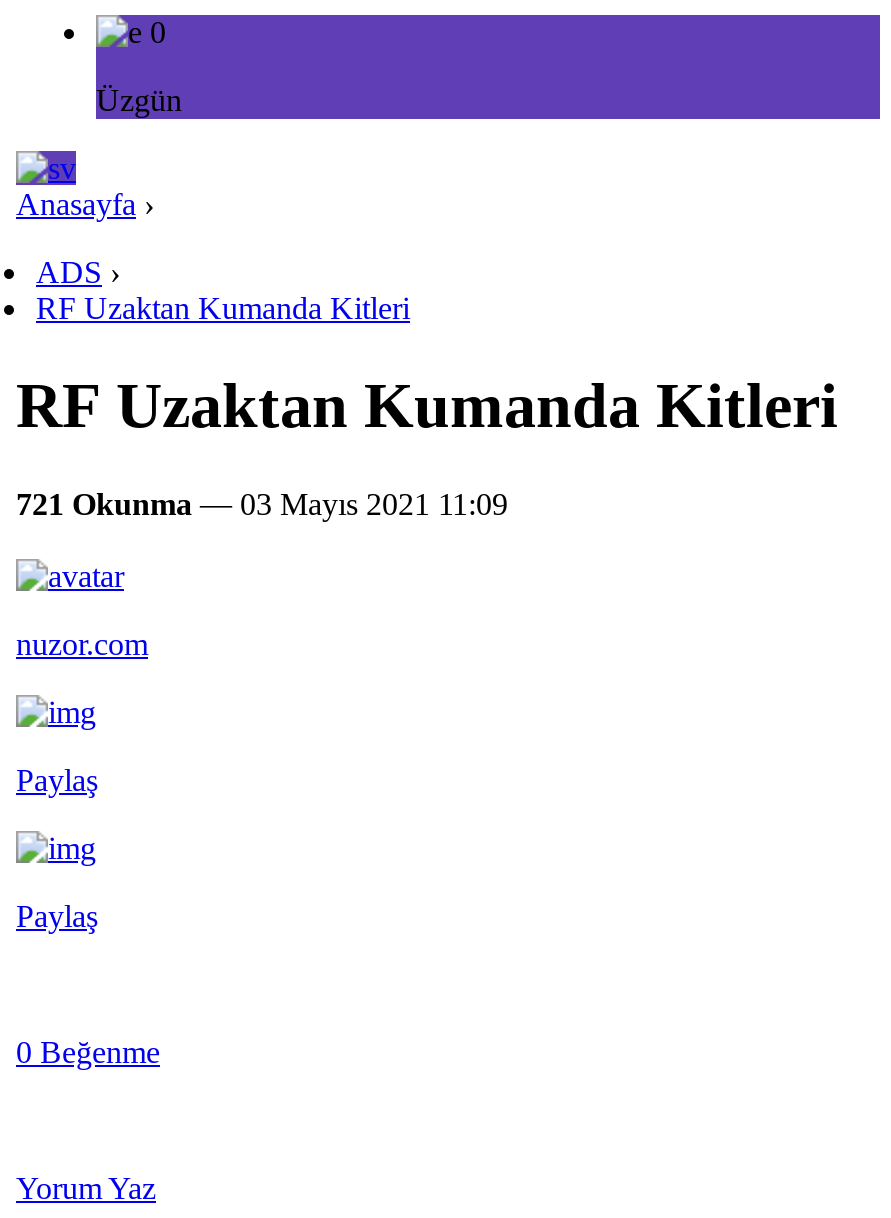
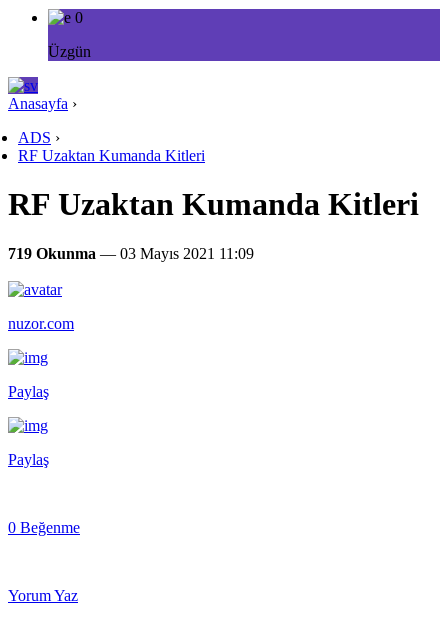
[16,487,508,521] 721 Okunma — 03 Mayıs 2021 11:09 -> [8,245,254,262] 719 Okunma — 03 Mayıs 2021 11:09

